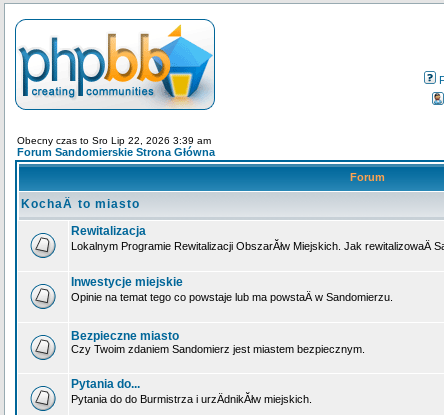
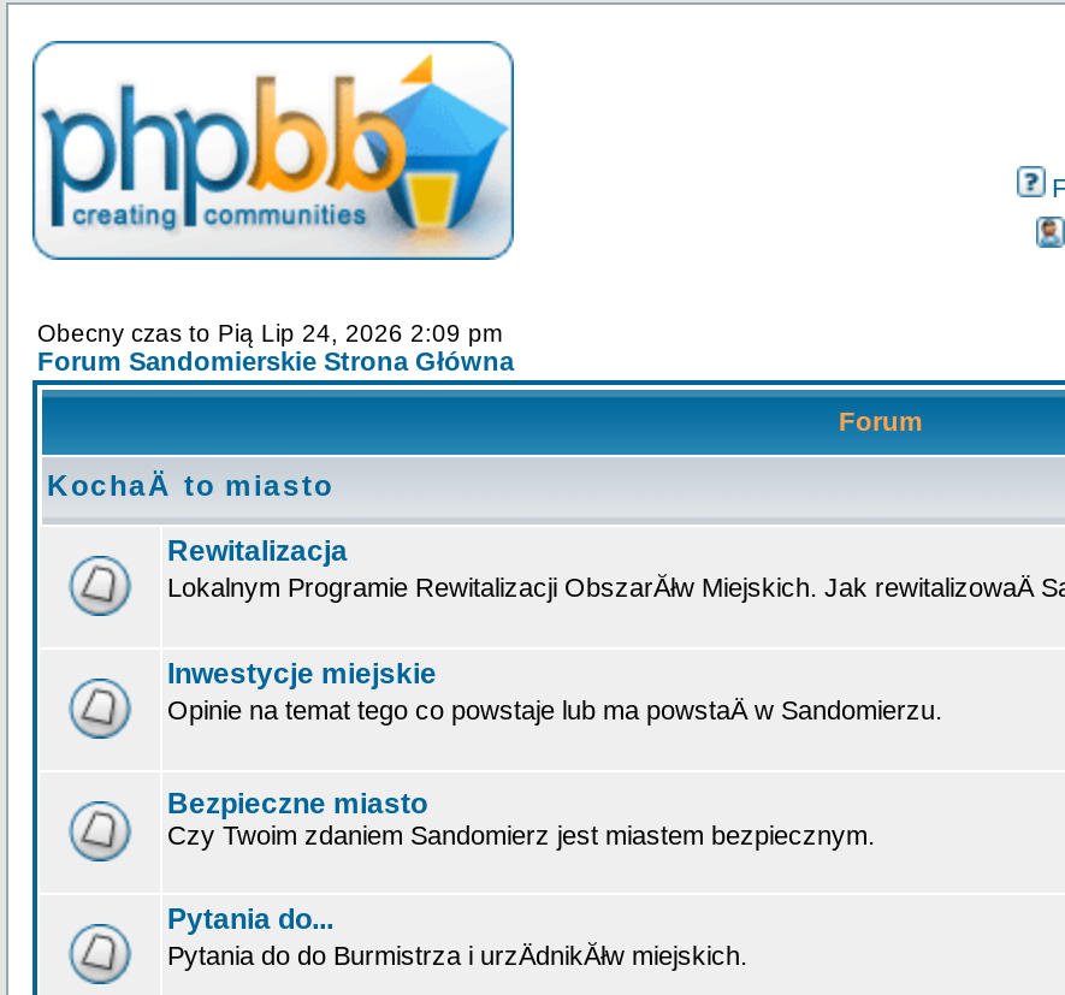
[17,135,211,146] Obecny czas to Sro Lip 22, 2026 3:39 am -> [37,320,502,347] Obecny czas to Pią Lip 24, 2026 2:09 pm

